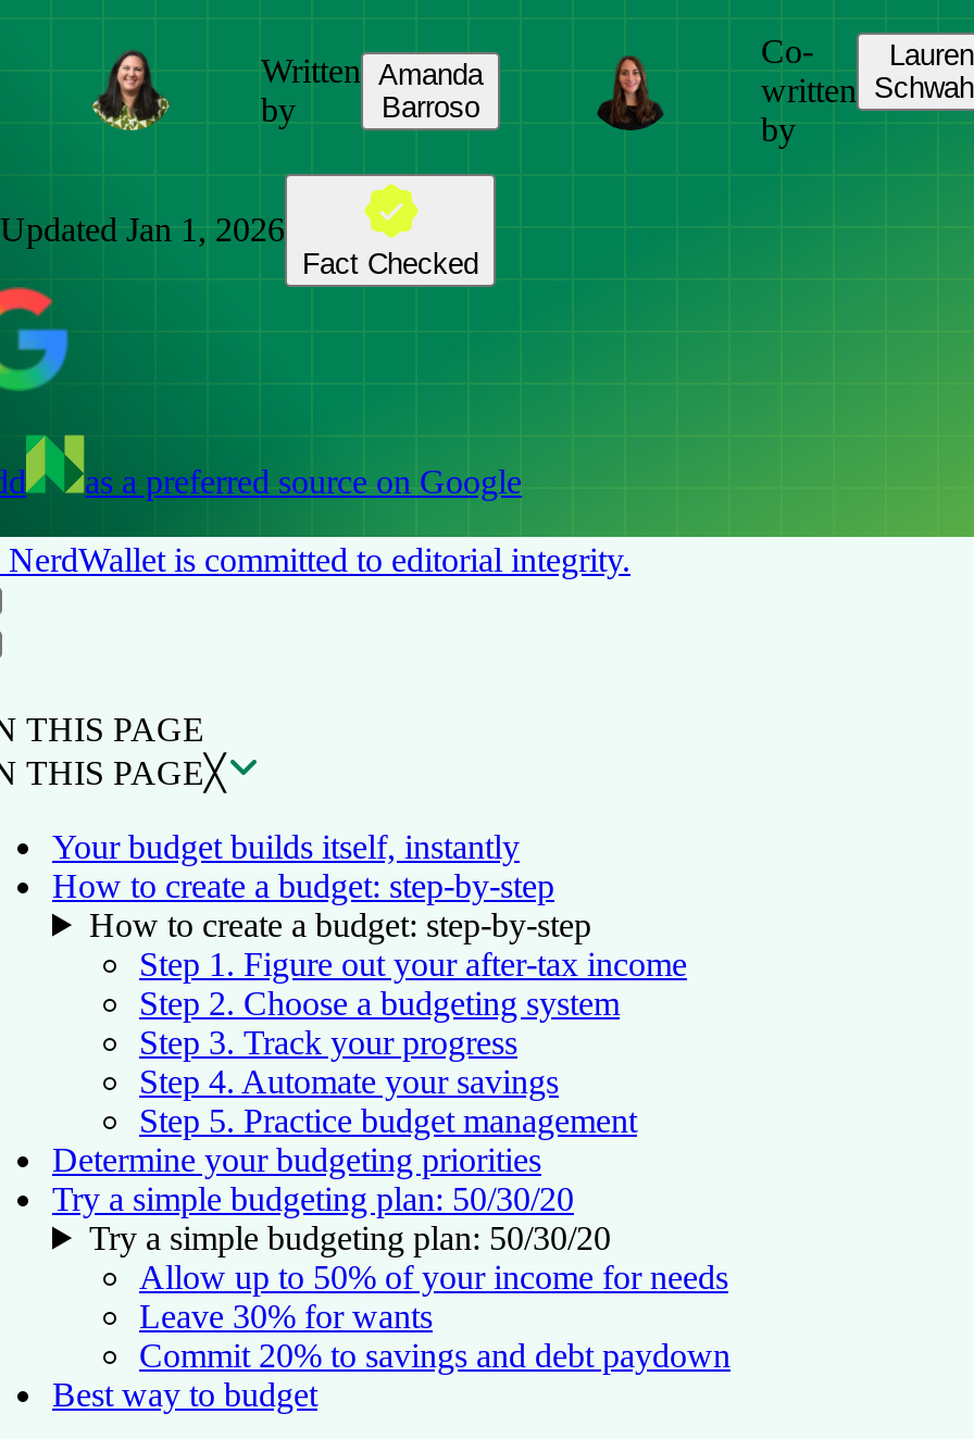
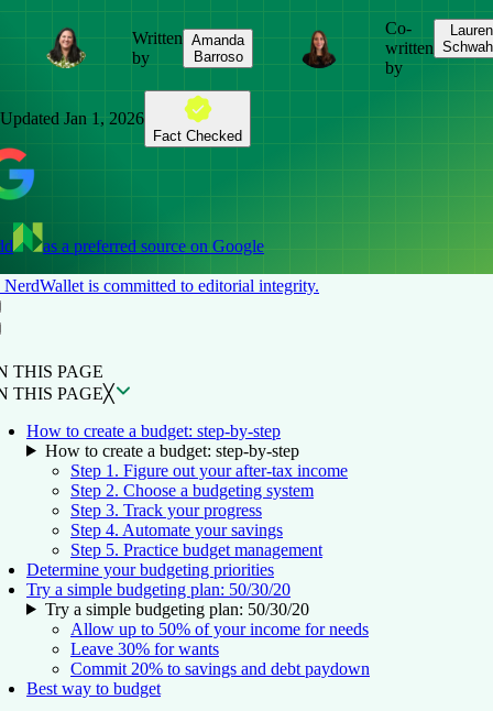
[52,828,520,865] Your budget builds itself, instantly -> none

